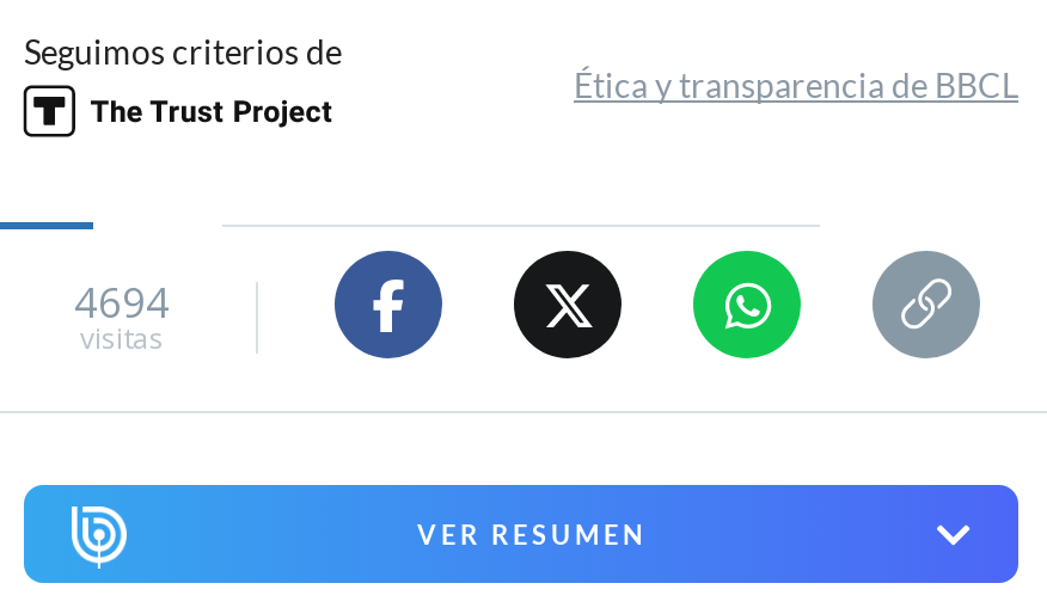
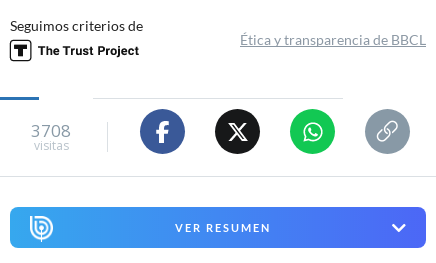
[74,275,170,330] 4694 -> [31,119,71,142] 3708

